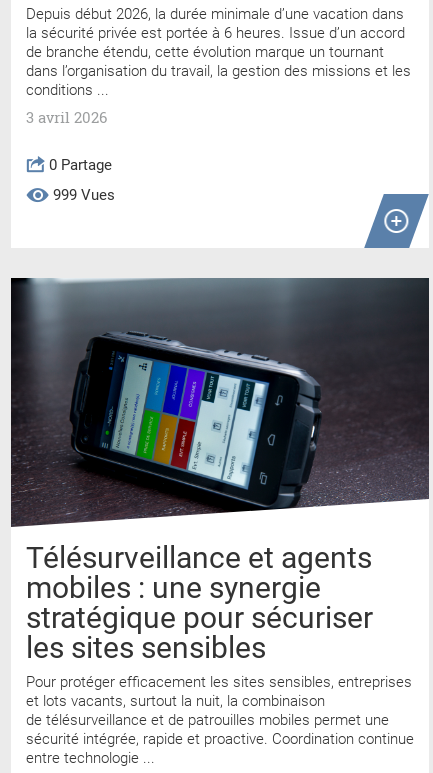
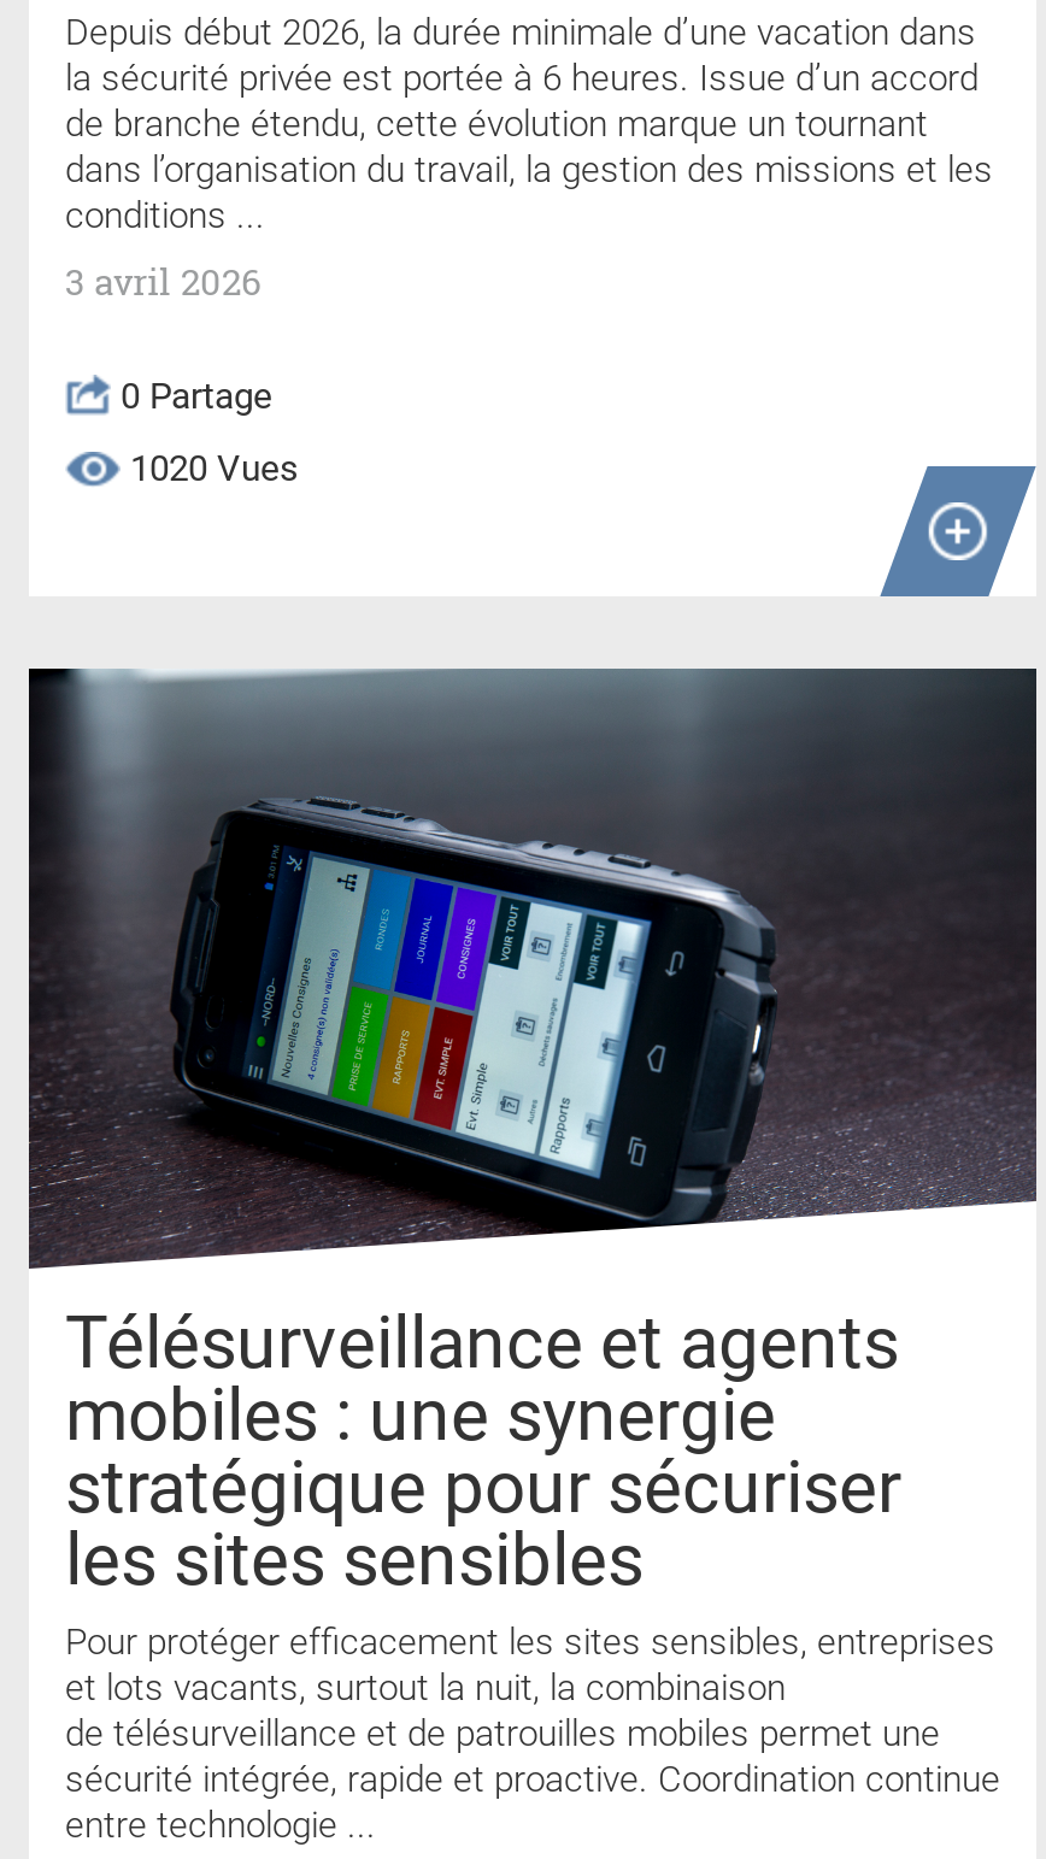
[49,186,115,204] 999 Vues -> [121,447,299,490] 1020 Vues

